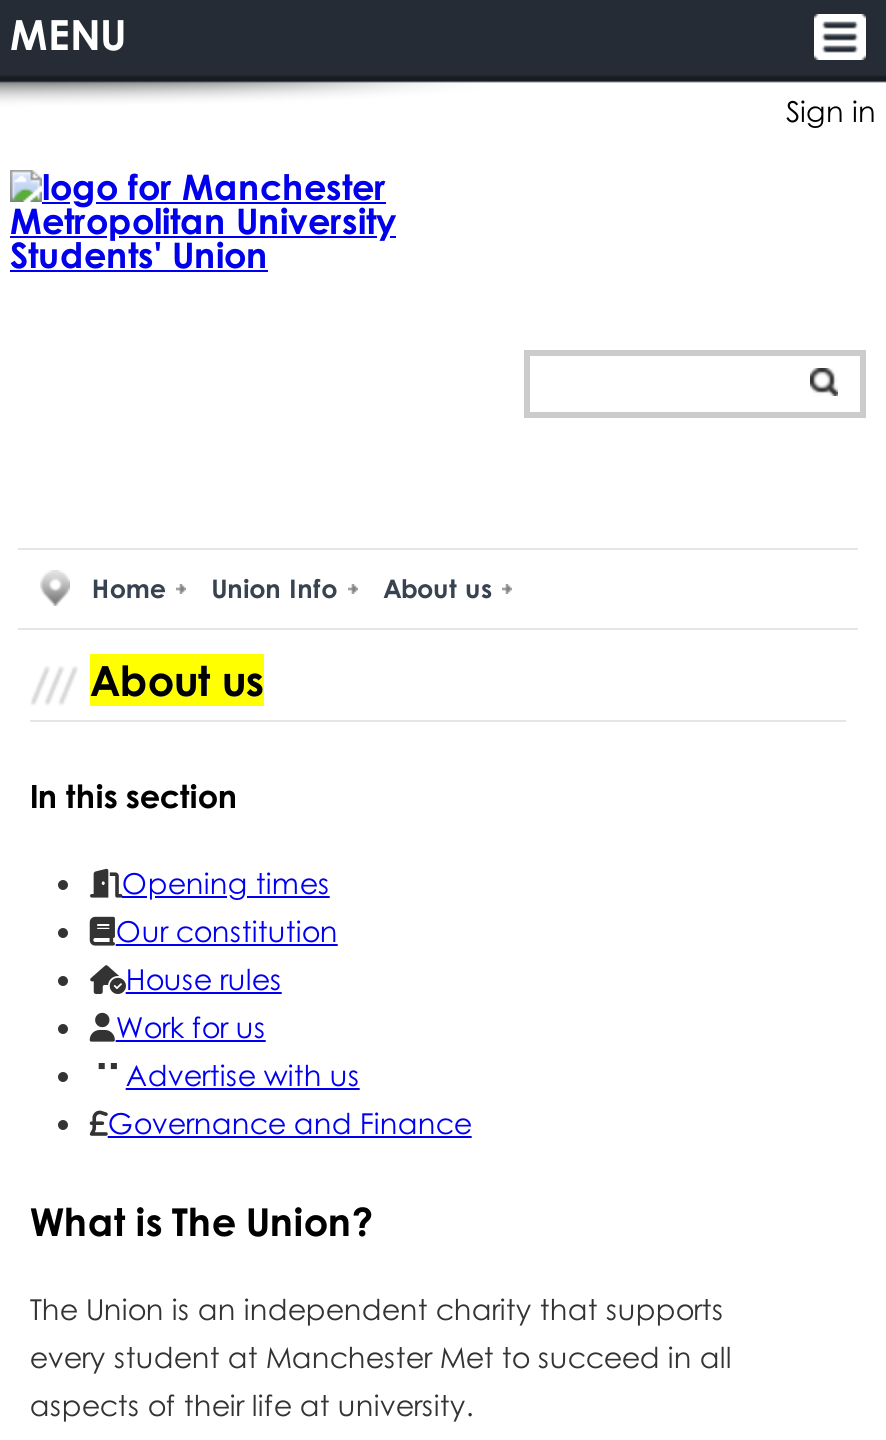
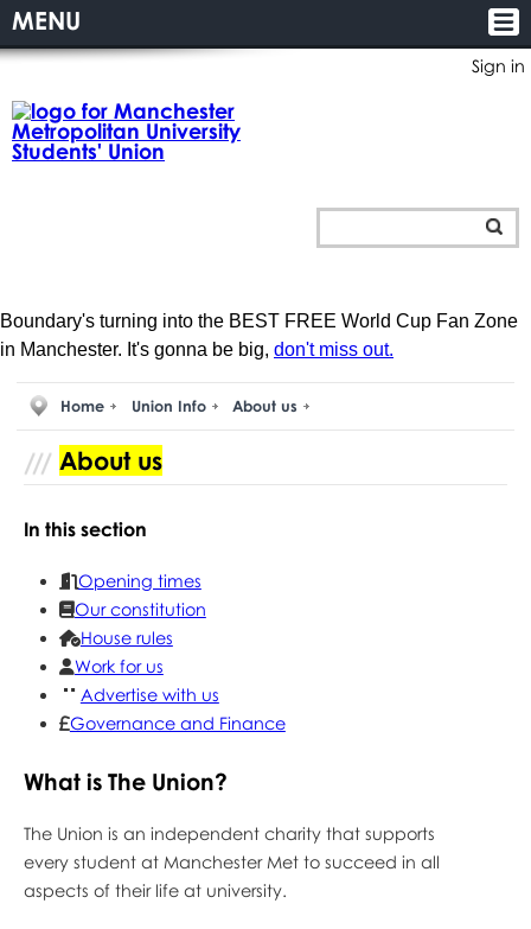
none -> [0,311,518,359] Boundary's turning into the BEST FREE World Cup Fan Zone | in Manchester. It's gonna be big, don't miss out.

